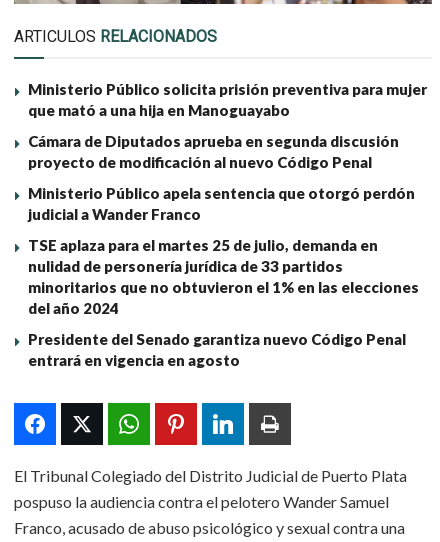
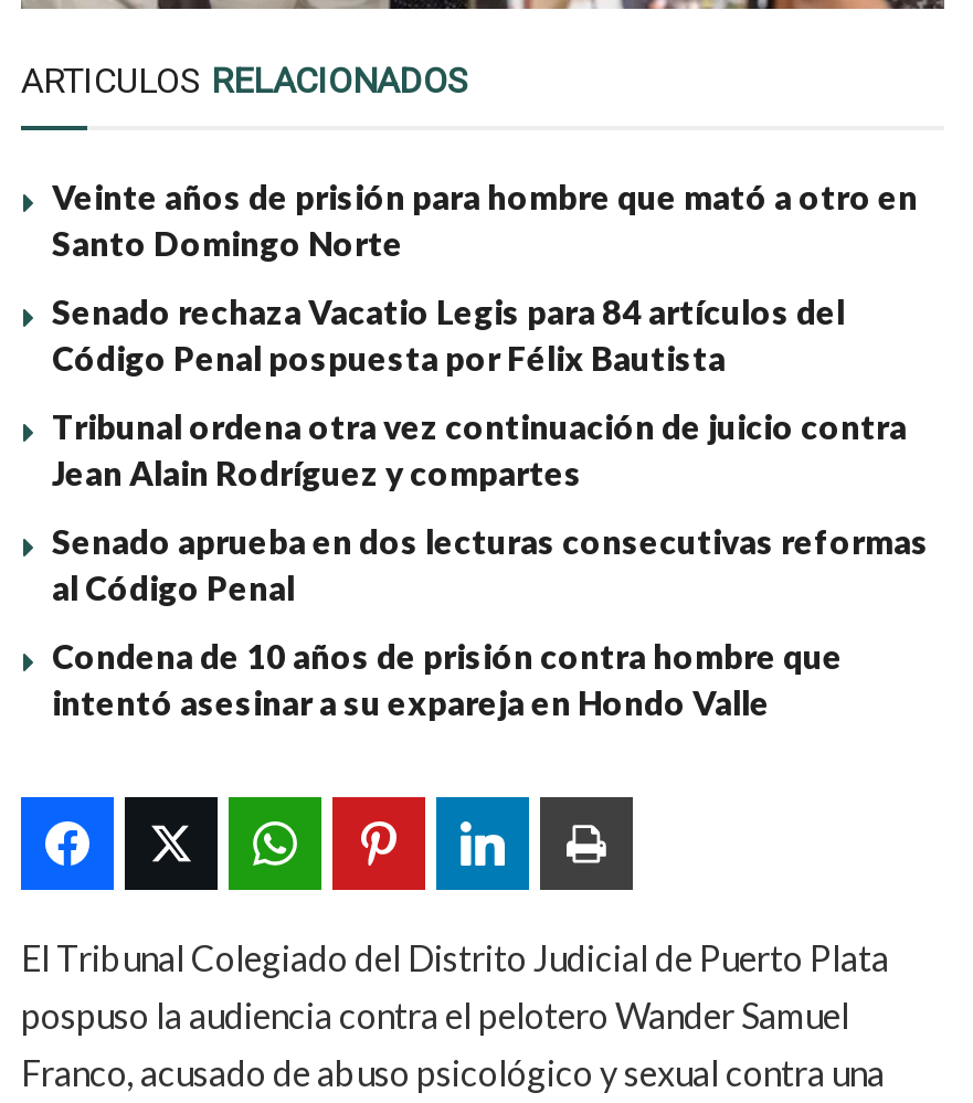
[28,80,427,119] Ministerio Público solicita prisión preventiva para mujer | que mató a una hija en Manoguayabo -> [52,176,918,262] Veinte años de prisión para hombre que mató a otro en | Santo Domingo Norte
[28,132,399,171] Cámara de Diputados aprueba en segunda discusión | proyecto de modificación al nuevo Código Penal -> [52,291,845,377] Senado rechaza Vacatio Legis para 84 artículos del | Código Penal pospuesta por Félix Bautista
[28,184,415,223] Ministerio Público apela sentencia que otorgó perdón | judicial a Wander Franco -> [52,406,907,492] Tribunal ordena otra vez continuación de juicio contra | Jean Alain Rodríguez y compartes
[28,236,419,317] TSE aplaza para el martes 25 de julio, demanda en | nulidad de personería jurídica de 33 partidos | minoritarios que no obtuvieron el 1% en las elecciones | del año 2024 -> [52,521,929,607] Senado aprueba en dos lecturas consecutivas reformas | al Código Penal
[28,330,406,369] Presidente del Senado garantiza nuevo Código Penal | entrará en vigencia en agosto -> [52,636,843,722] Condena de 10 años de prisión contra hombre que | intentó asesinar a su expareja en Hondo Valle

